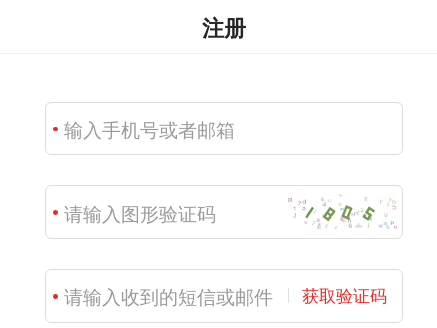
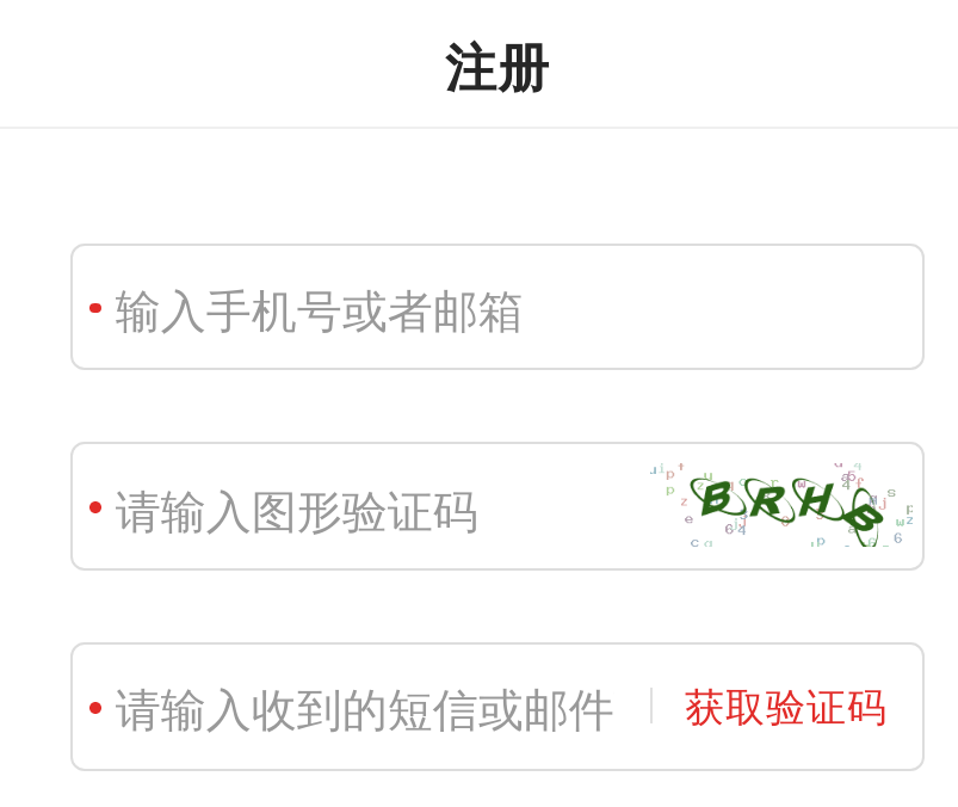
[287,194,398,230] [image] -> [653,463,913,549] [image]

